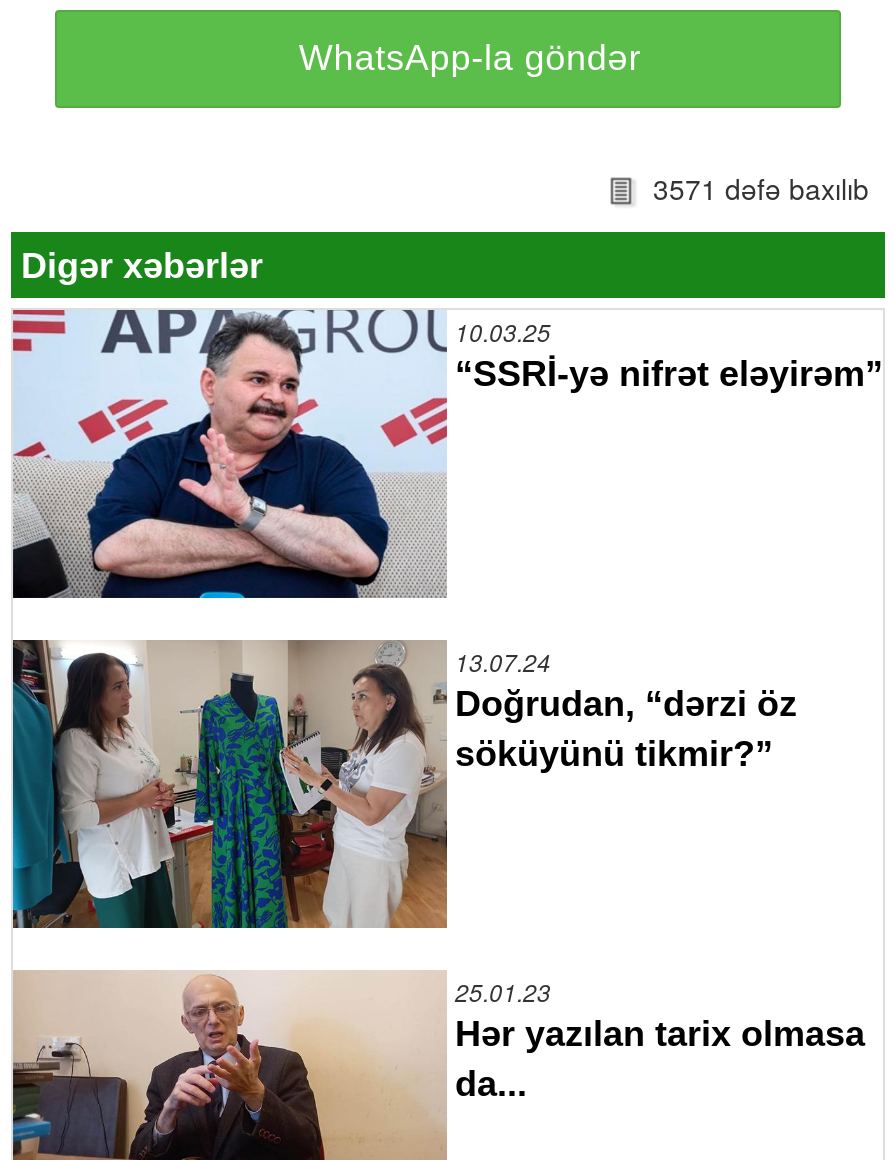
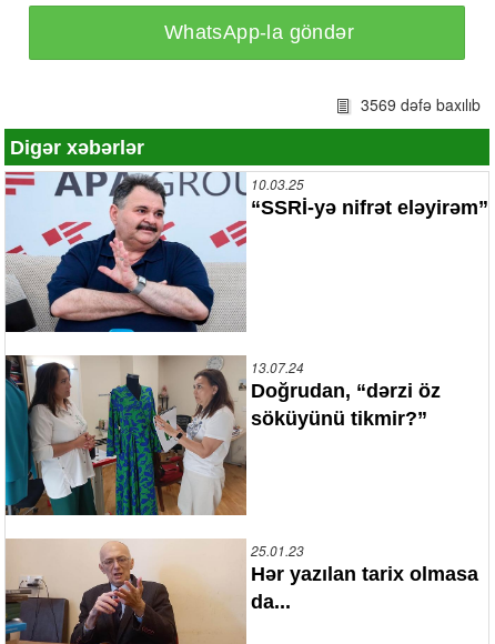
[645,168,885,208] 3571 dəfə baxılıb -> [356,93,489,115] 3569 dəfə baxılıb

